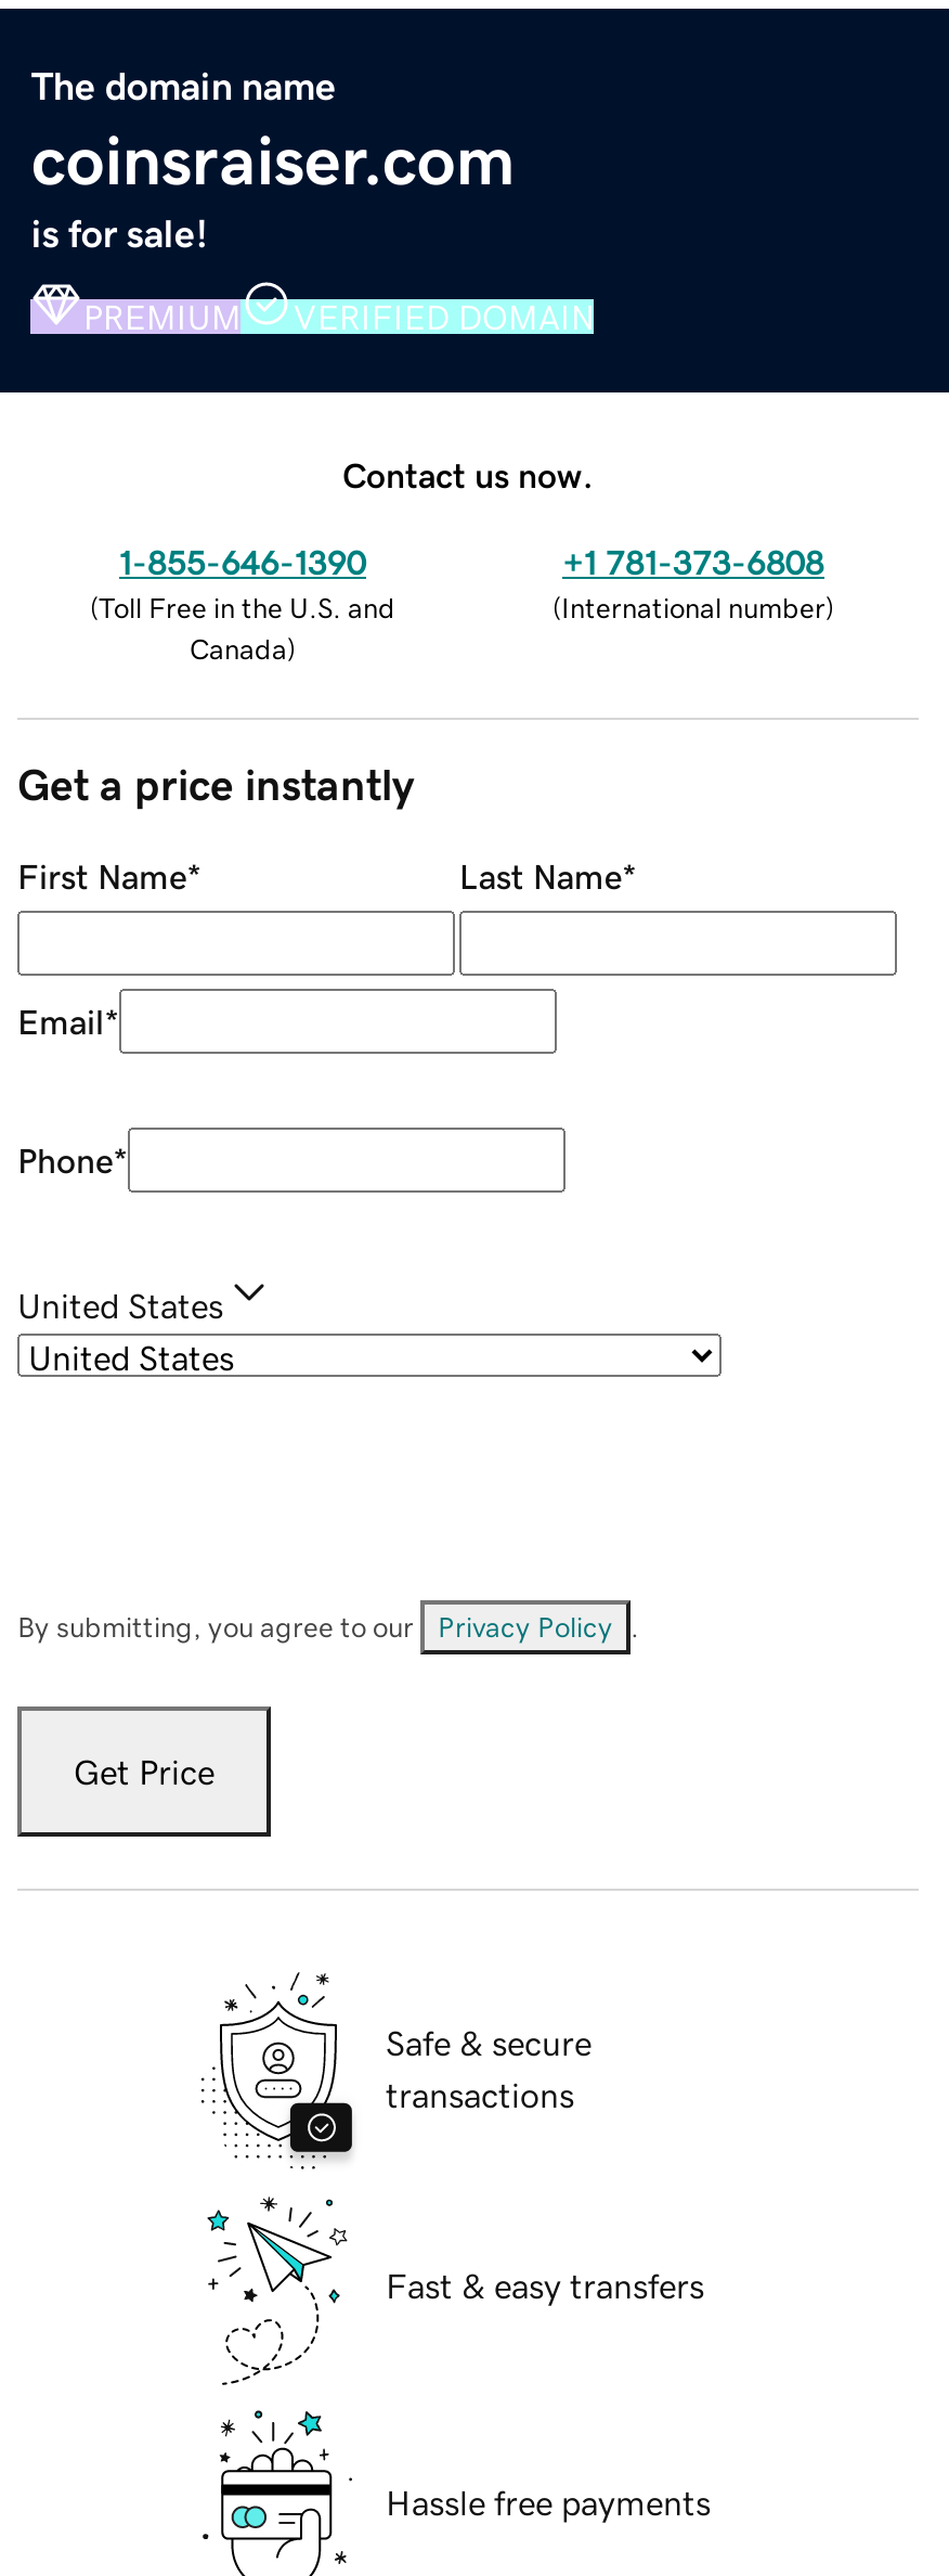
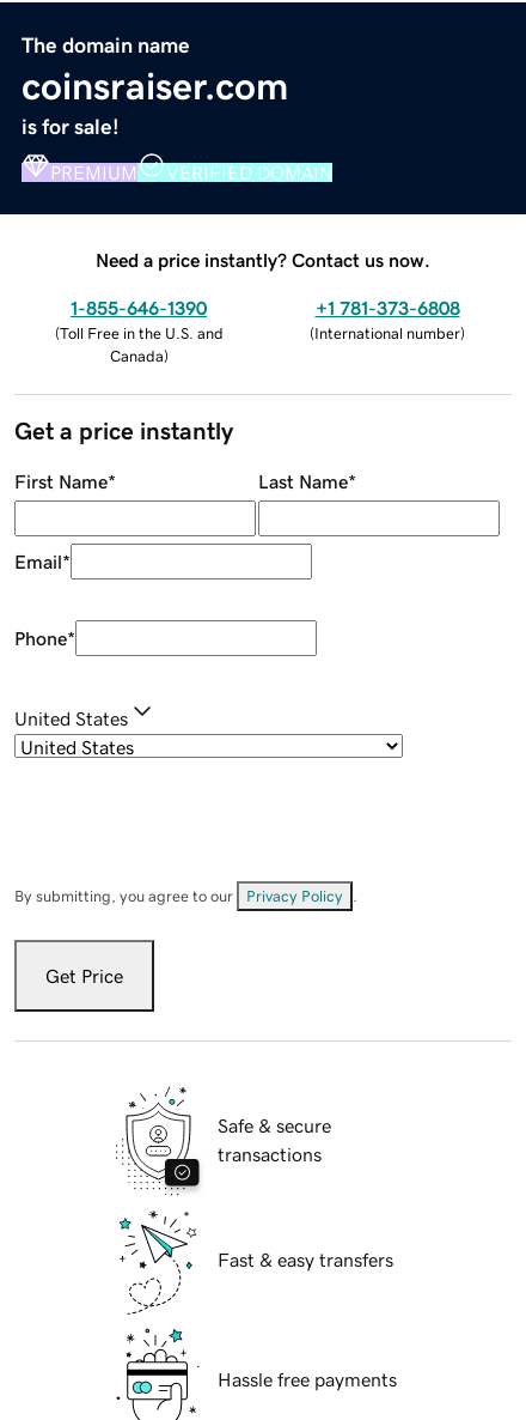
[342,457,594,491] Contact us now. -> [96,250,430,269] Need a price instantly? Contact us now.

